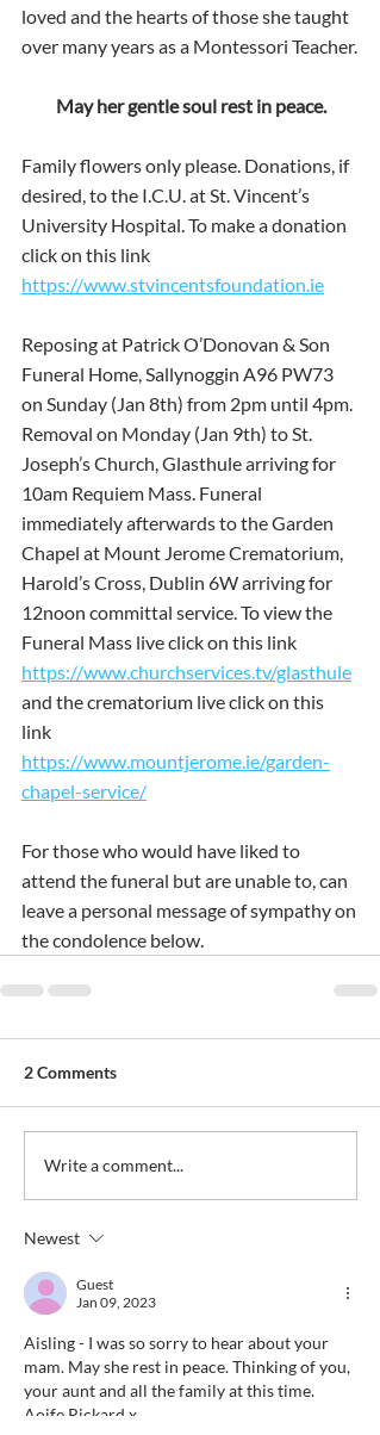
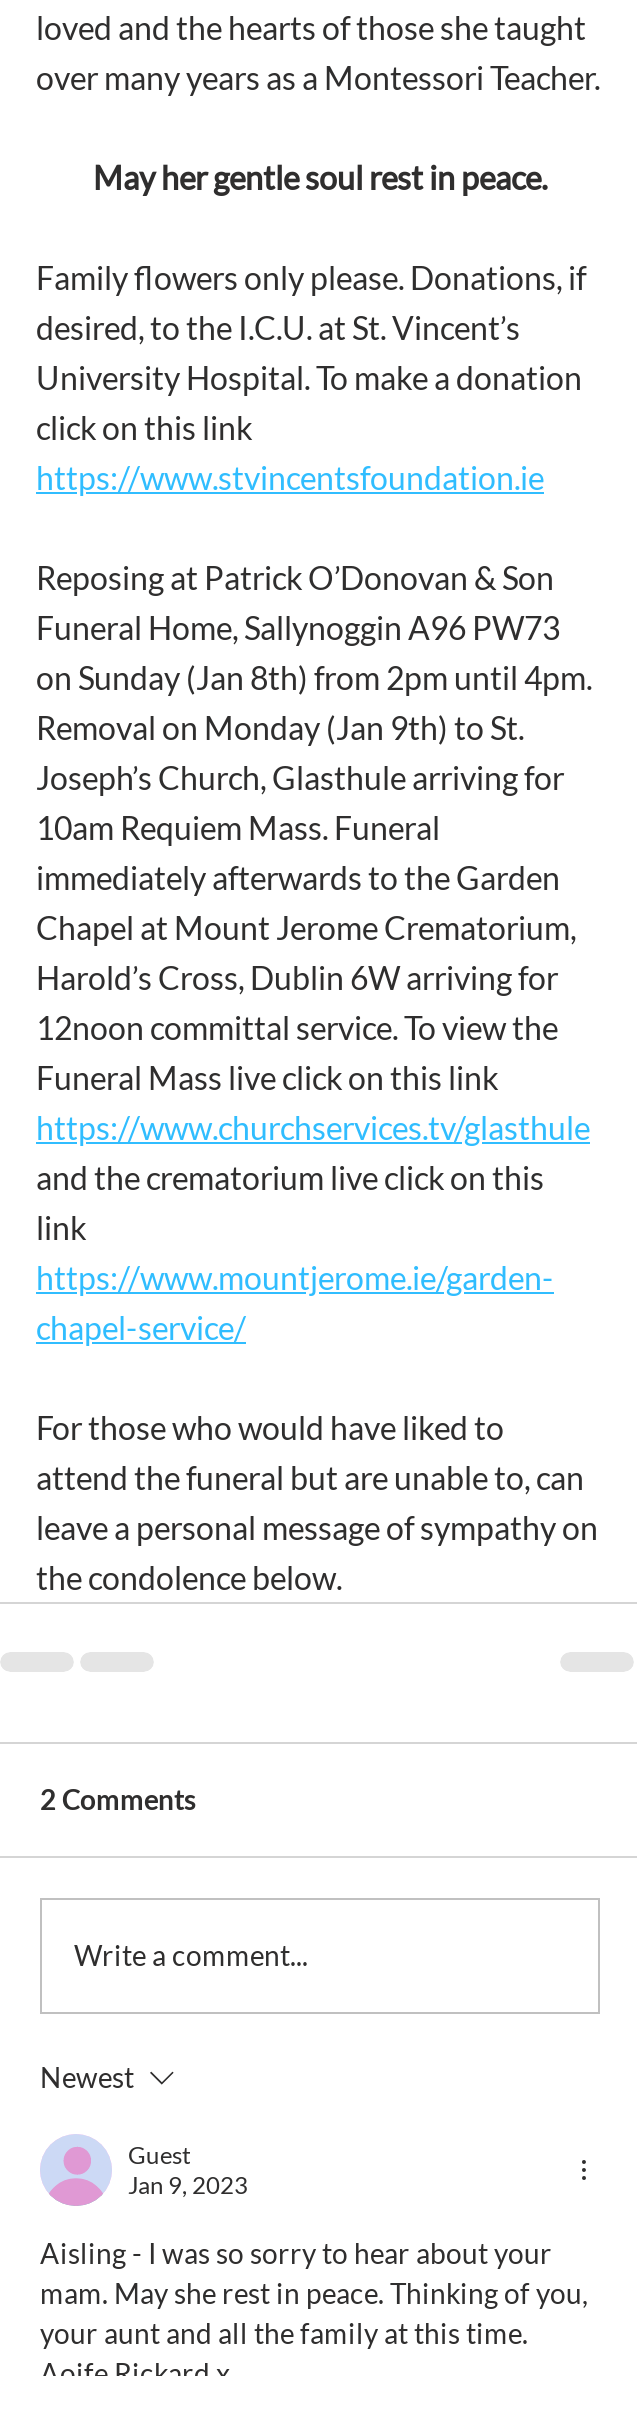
[76,1293,156,1311] Jan 09, 2023 -> [128,2170,248,2200] Jan 9, 2023

